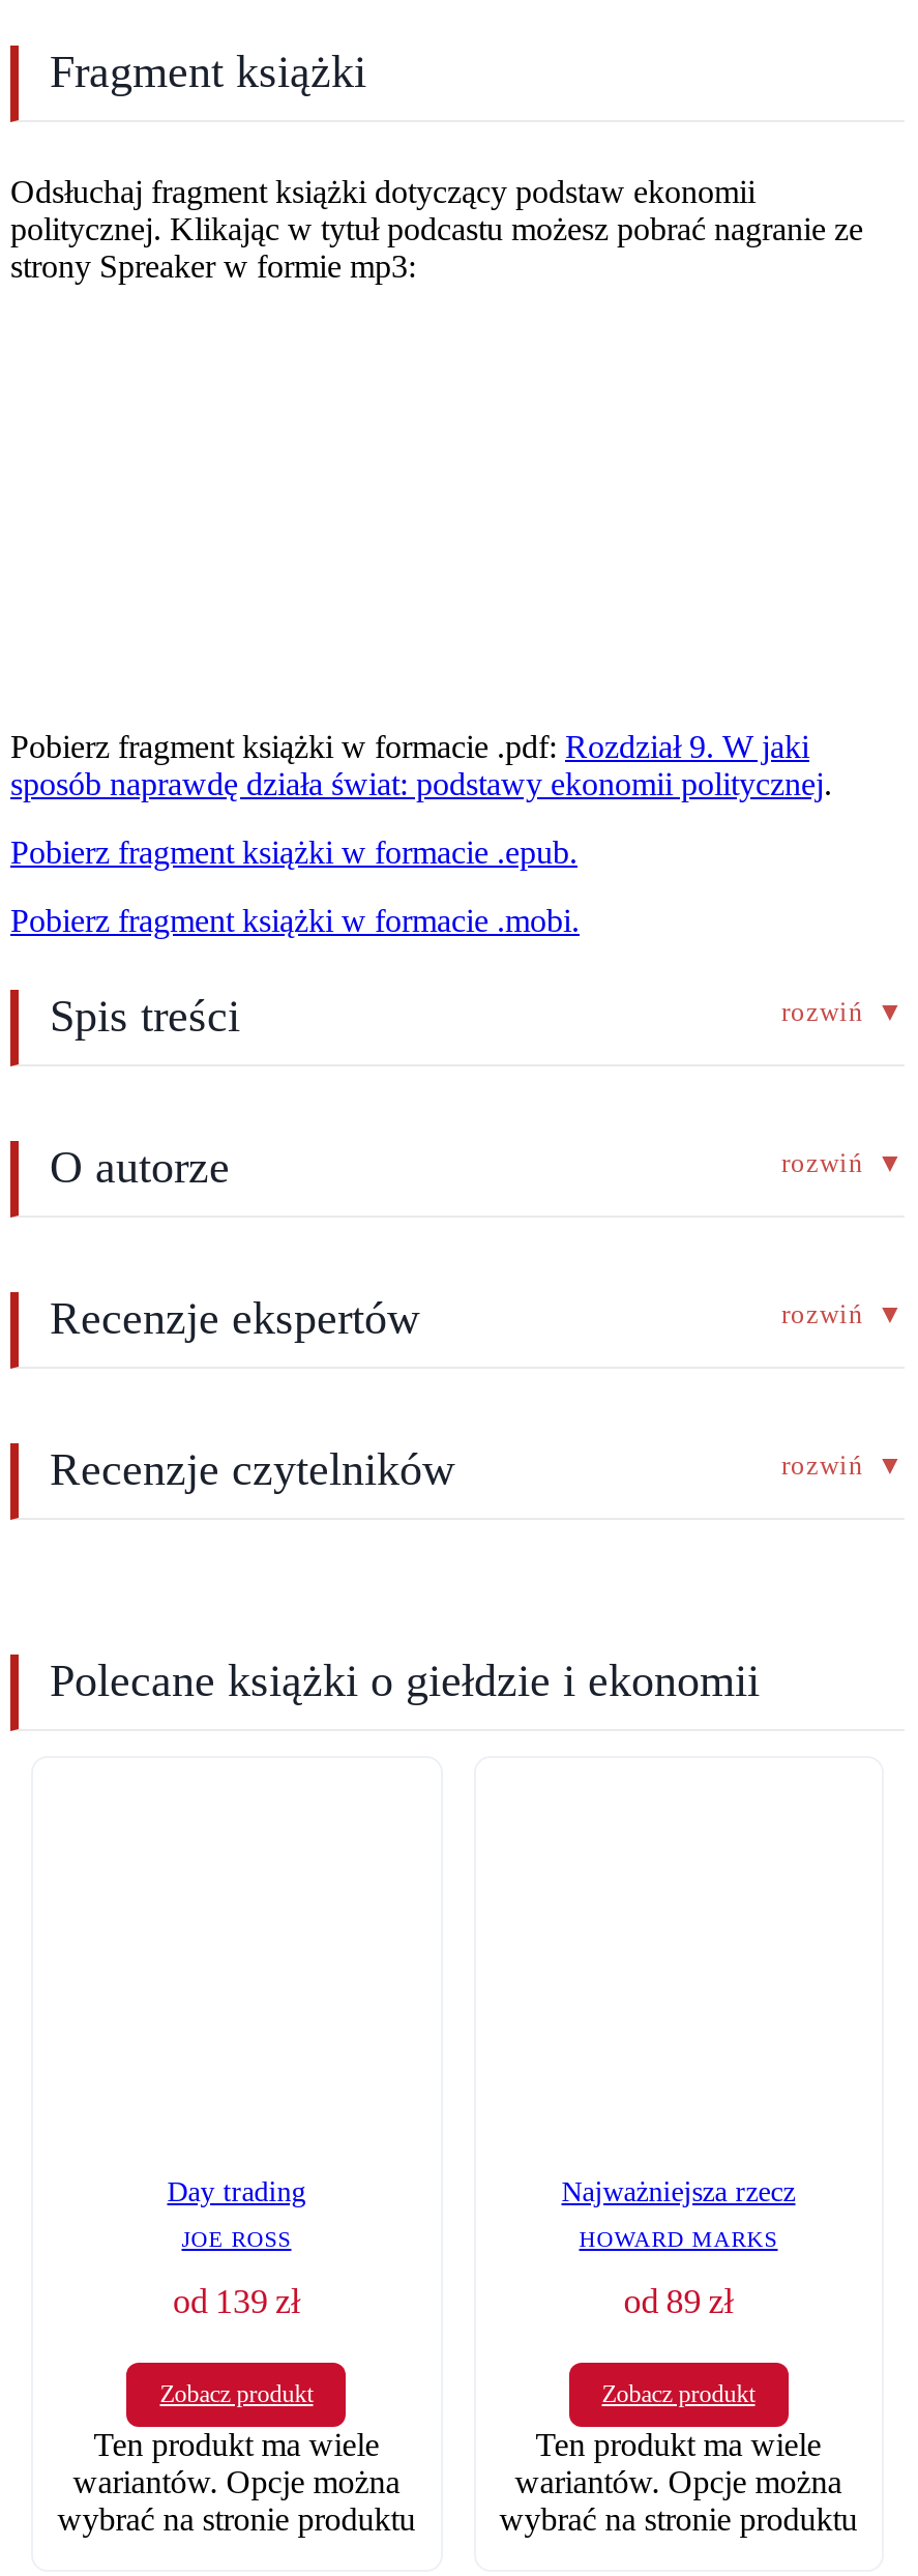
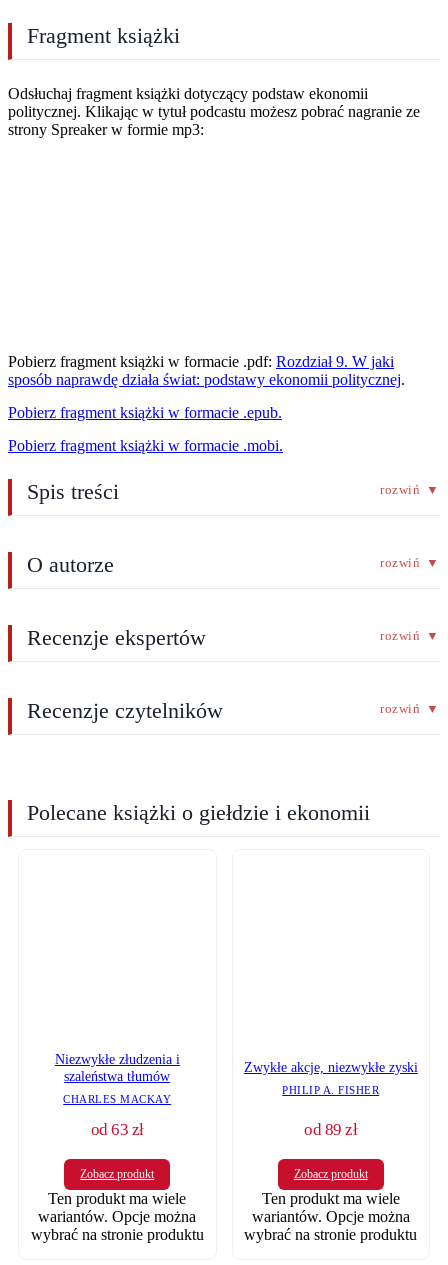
[167,2176,306,2207] Day trading -> [55,1052,180,1084] Niezwykłe złudzenia i | szaleństwa tłumów
[561,2176,795,2207] Najważniejsza rzecz -> [244,1060,418,1075] Zwykłe akcje, niezwykłe zyski
[182,2226,291,2251] JOE ROSS -> [63,1093,171,1105] CHARLES MACKAY
[579,2226,778,2251] HOWARD MARKS -> [282,1084,379,1096] PHILIP A. FISHER
[173,2282,300,2321] od 139 zł -> [91,1120,144,1139] od 63 zł

